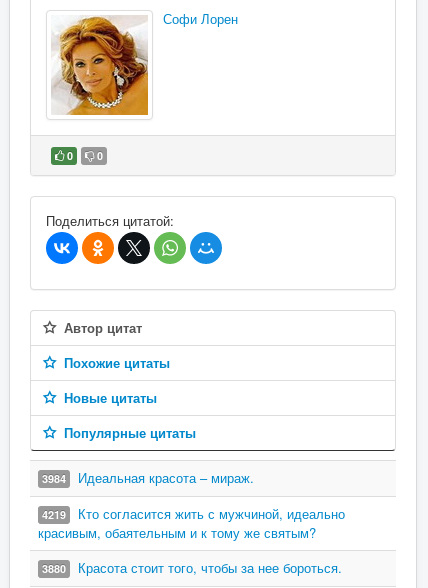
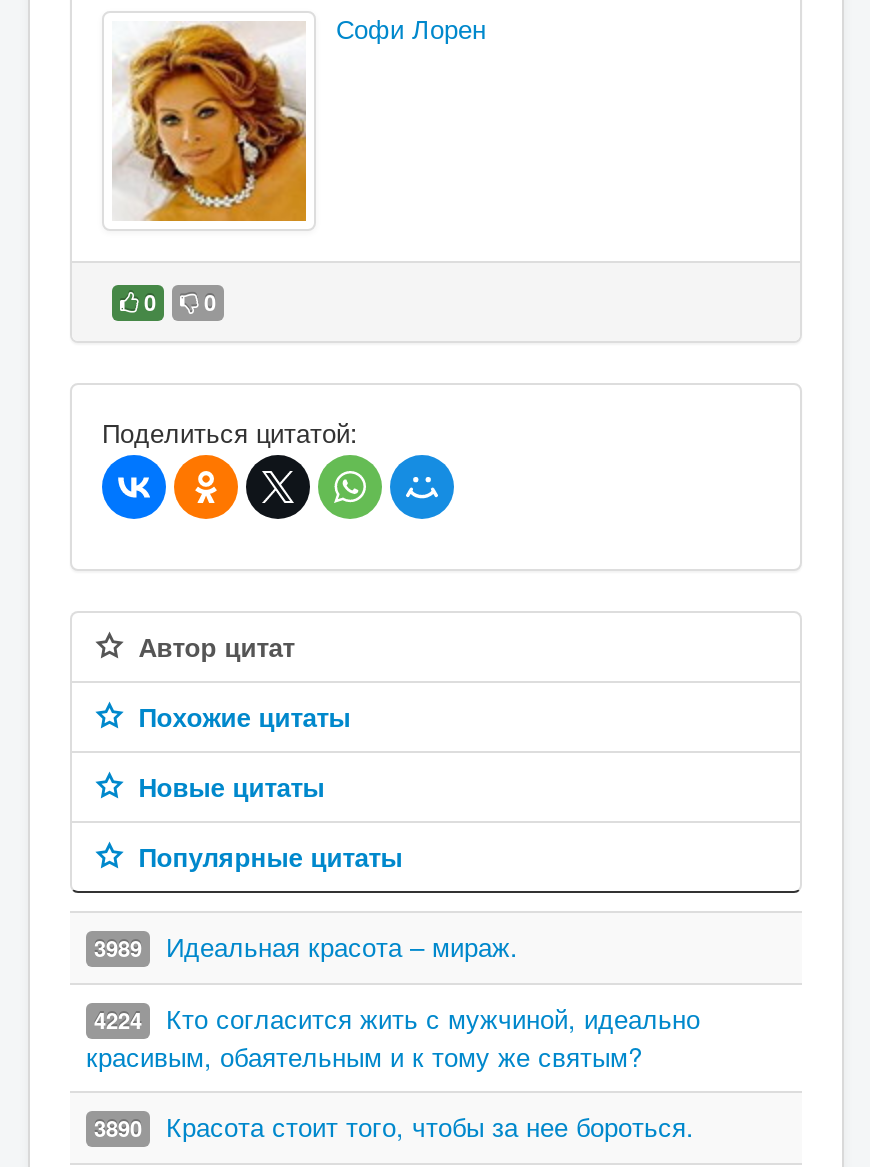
[42,468,254,487] 3984 Идеальная красота – мираж. -> [94,927,518,965] 3989 Идеальная красота – мираж.
[42,504,345,523] 4219 Кто согласится жить с мужчиной, идеально -> [94,999,700,1037] 4224 Кто согласится жить с мужчиной, идеально
[42,558,342,577] 3880 Красота стоит того, чтобы за нее бороться. -> [94,1107,694,1145] 3890 Красота стоит того, чтобы за нее бороться.

